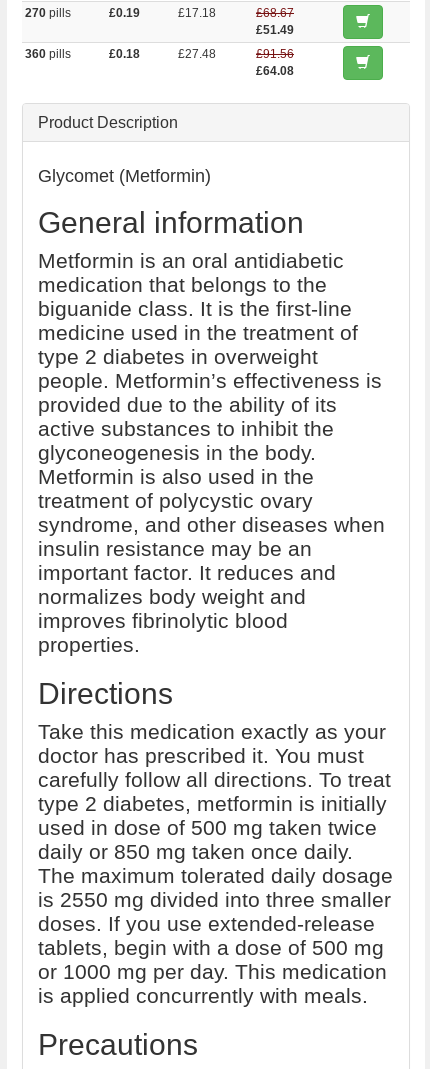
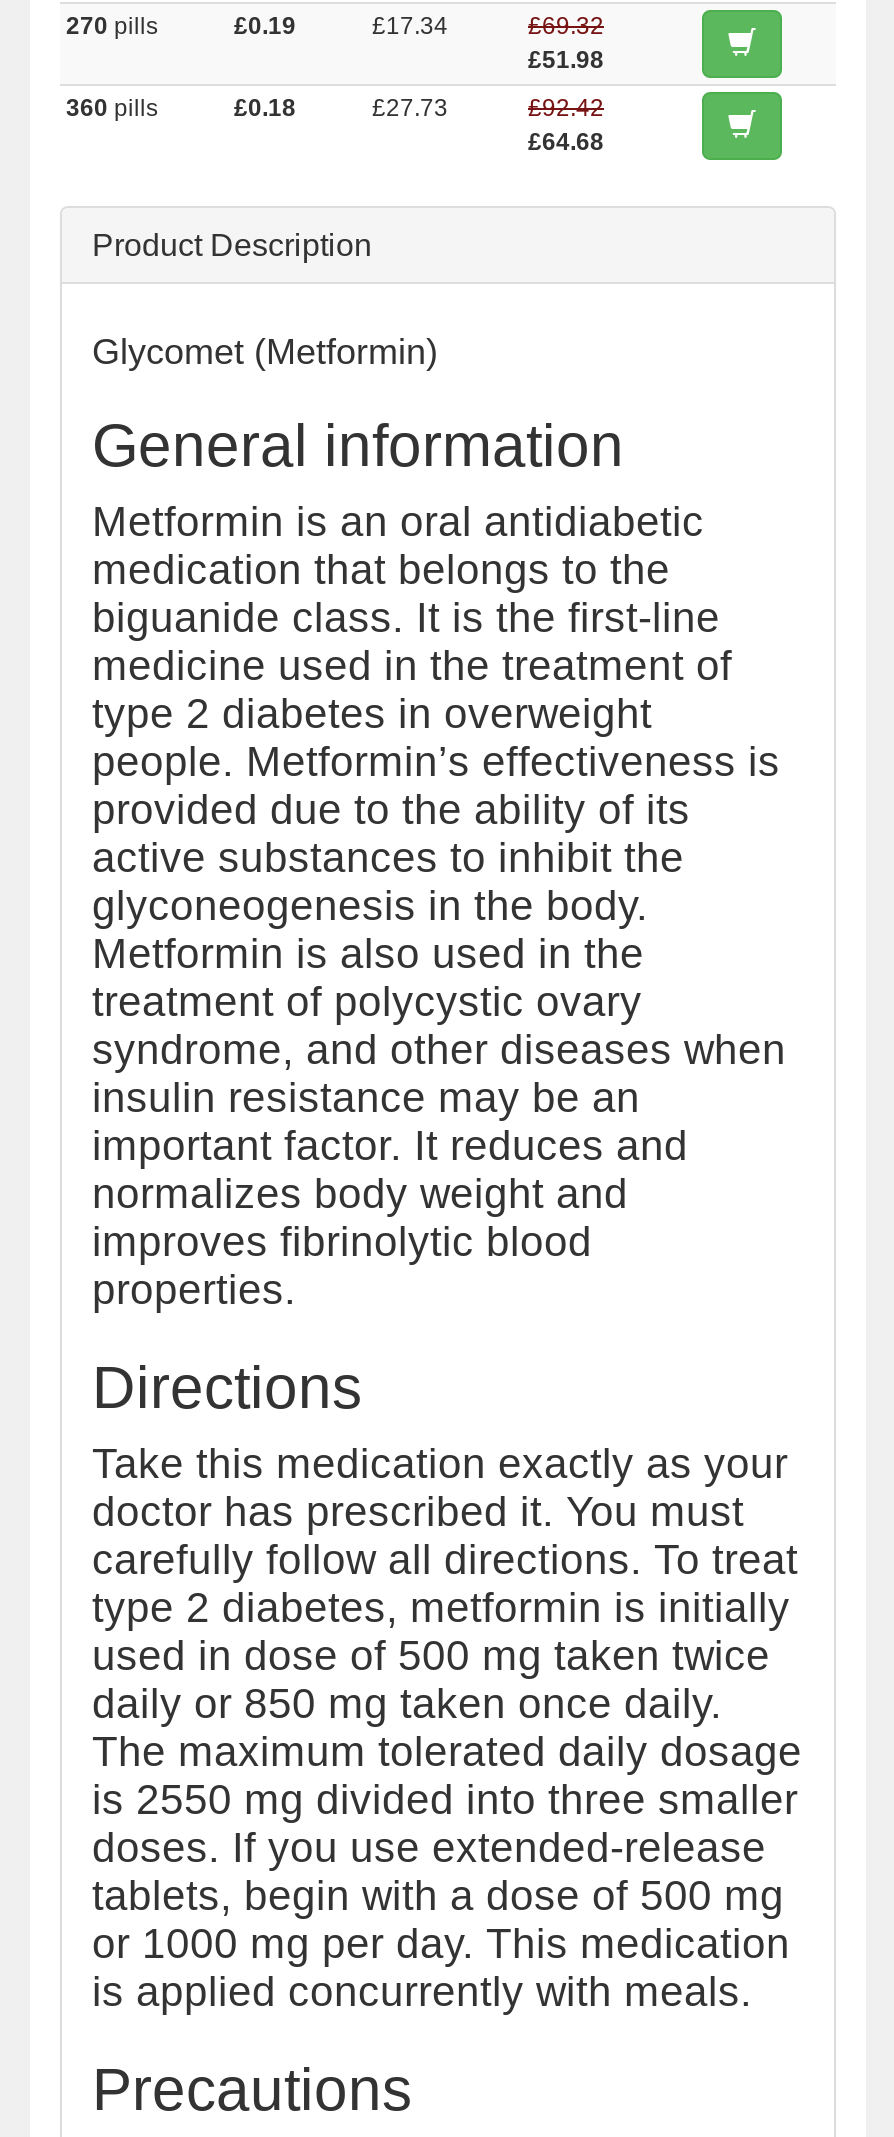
[178,6,216,20] £17.18 -> [372,12,448,40] £17.34
[256,6,294,20] £68.67 -> [528,12,604,40] £69.32
[256,23,294,37] £51.49 -> [528,46,604,74] £51.98
[178,47,216,61] £27.48 -> [372,94,448,122] £27.73
[256,47,294,61] £91.56 -> [528,94,604,122] £92.42
[256,64,294,78] £64.08 -> [528,128,604,156] £64.68

